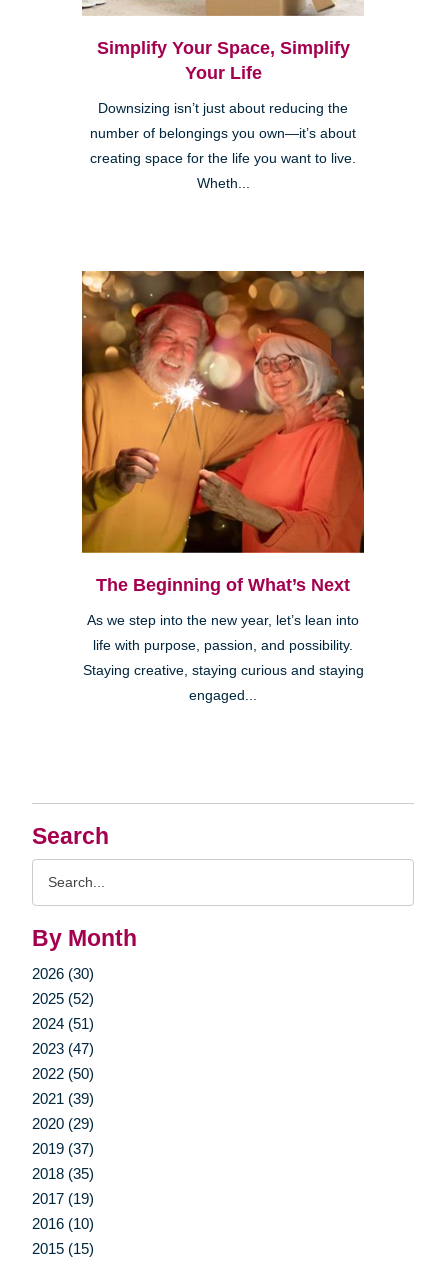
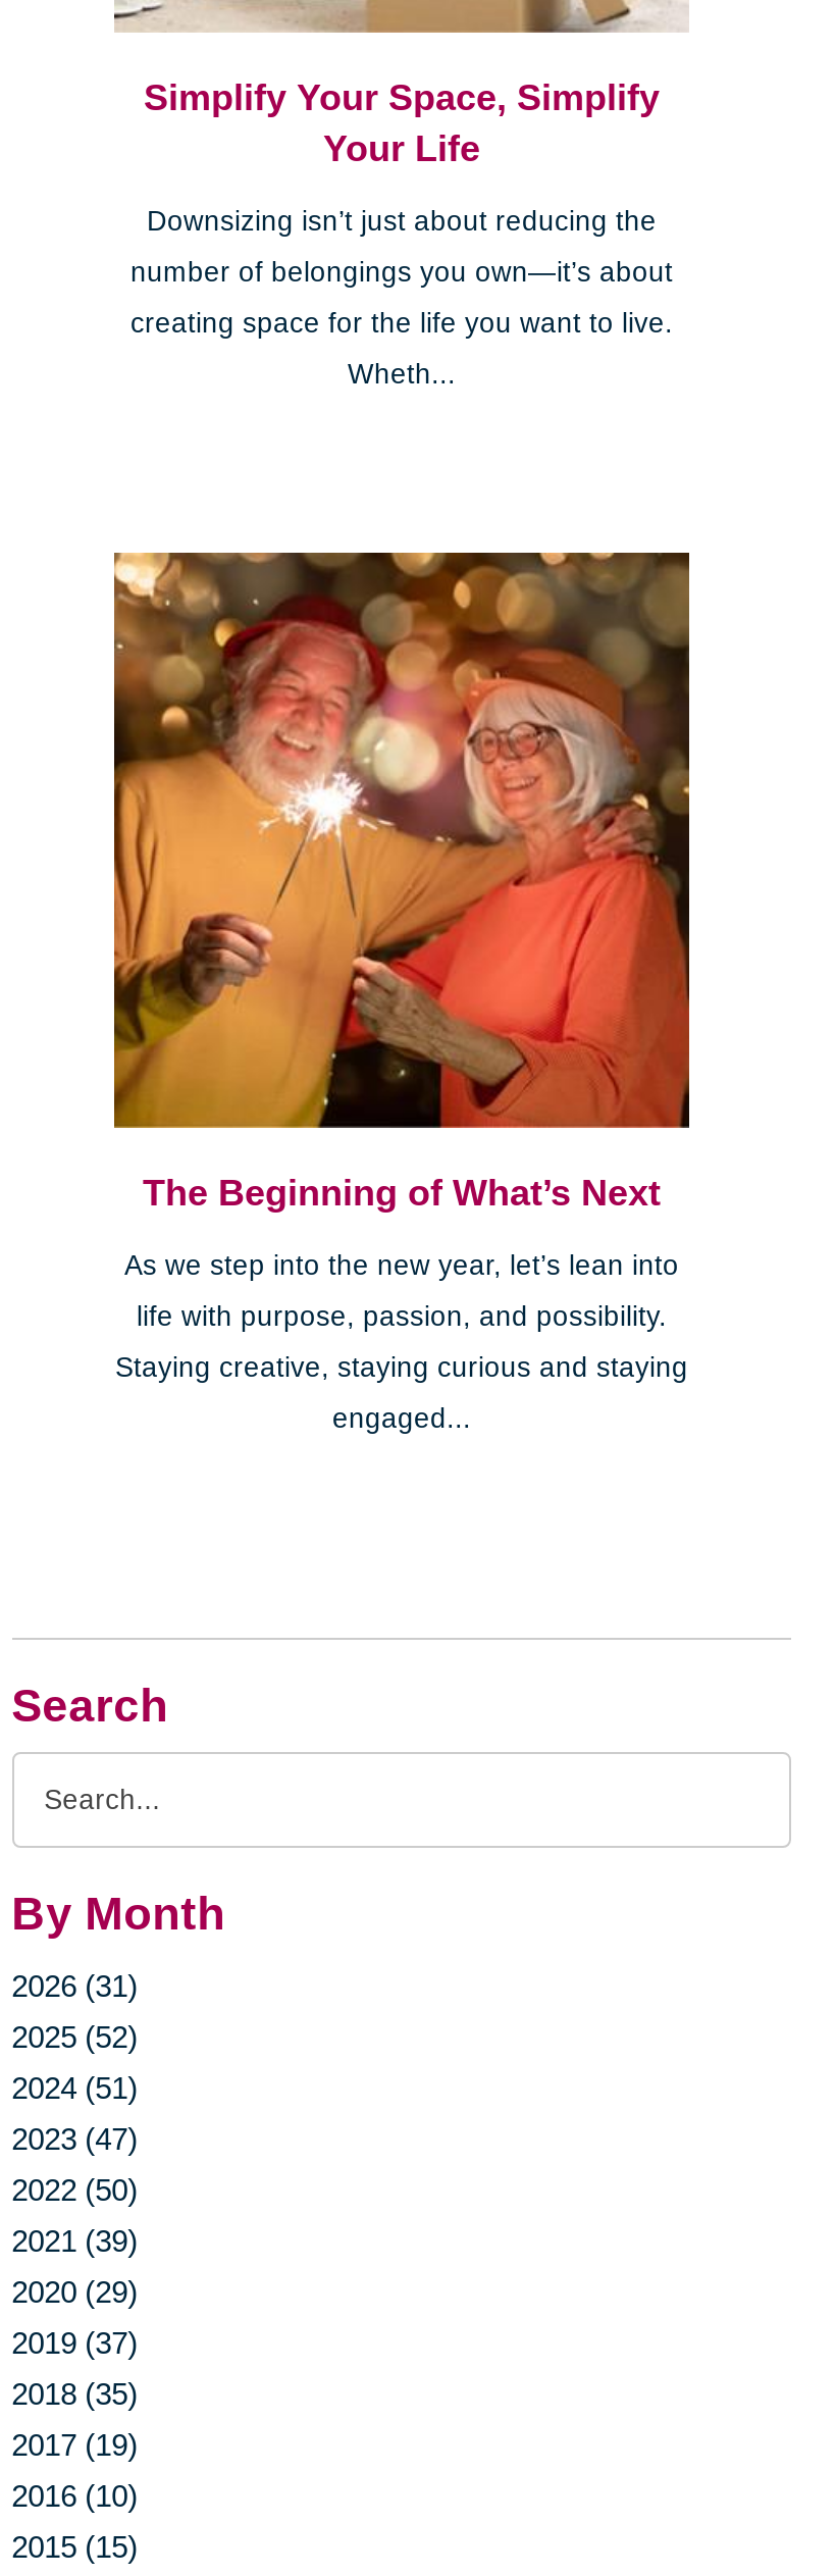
[32,965,94,982] 2026 (30) -> [12,1969,138,2003] 2026 (31)

